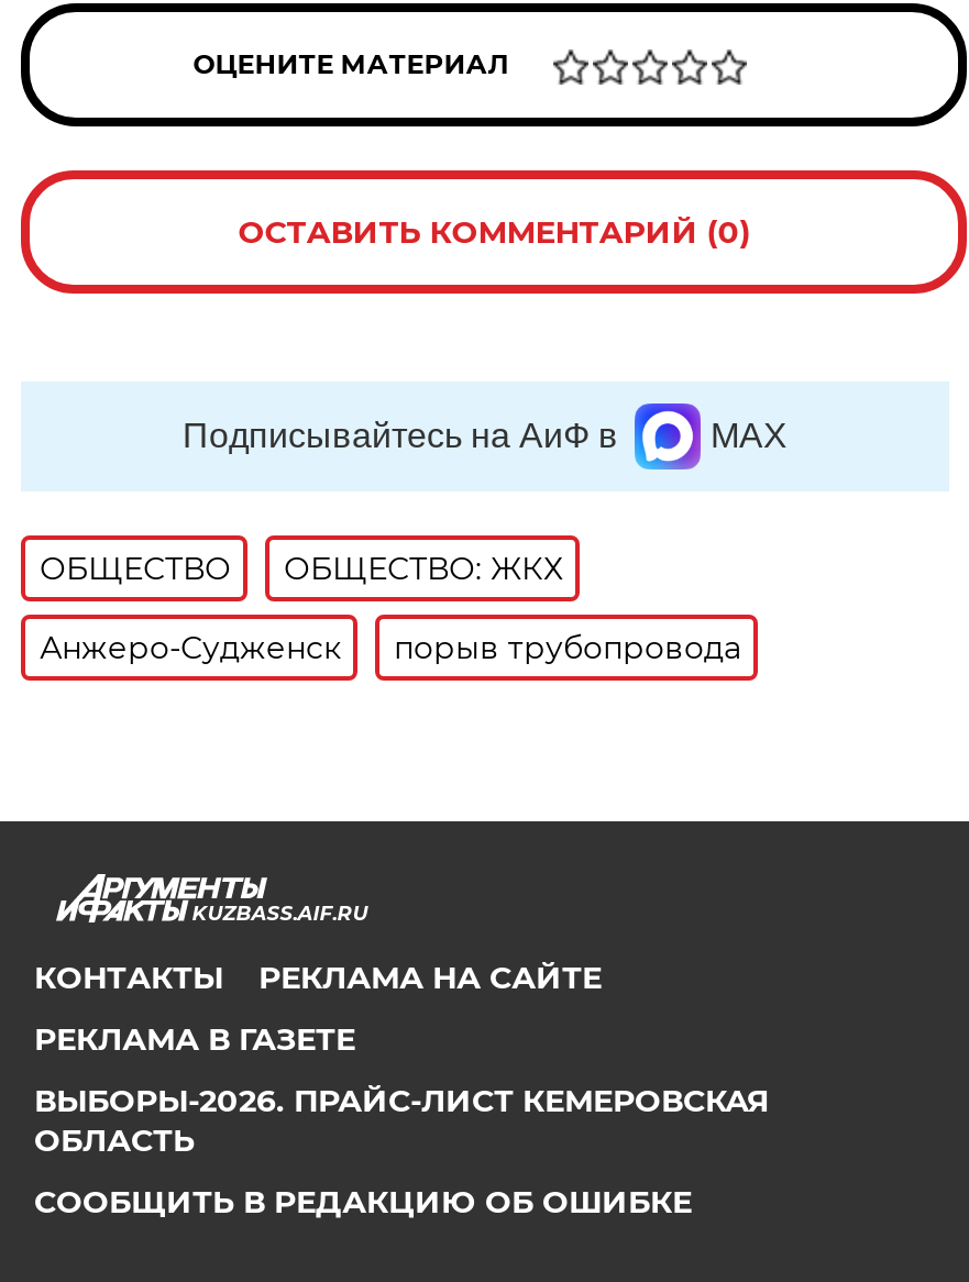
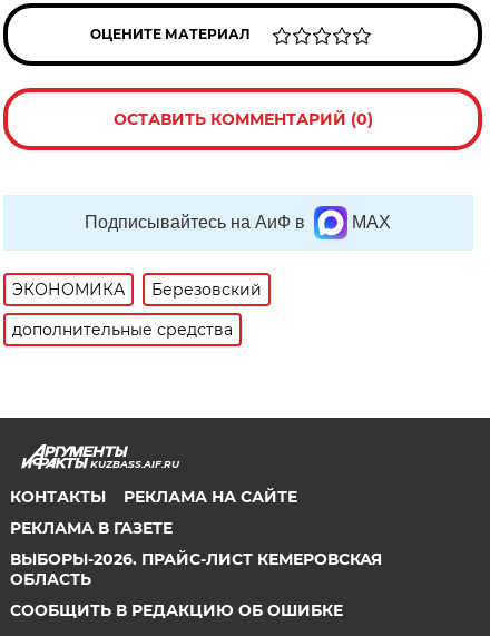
[39,549,563,588] ОБЩЕСТВО | ОБЩЕСТВО: ЖКХ -> [13,280,262,300] ЭКОНОМИКА | Березовский
[39,628,741,667] Анжеро-Судженск | порыв трубопровода -> [13,320,233,340] дополнительные средства

